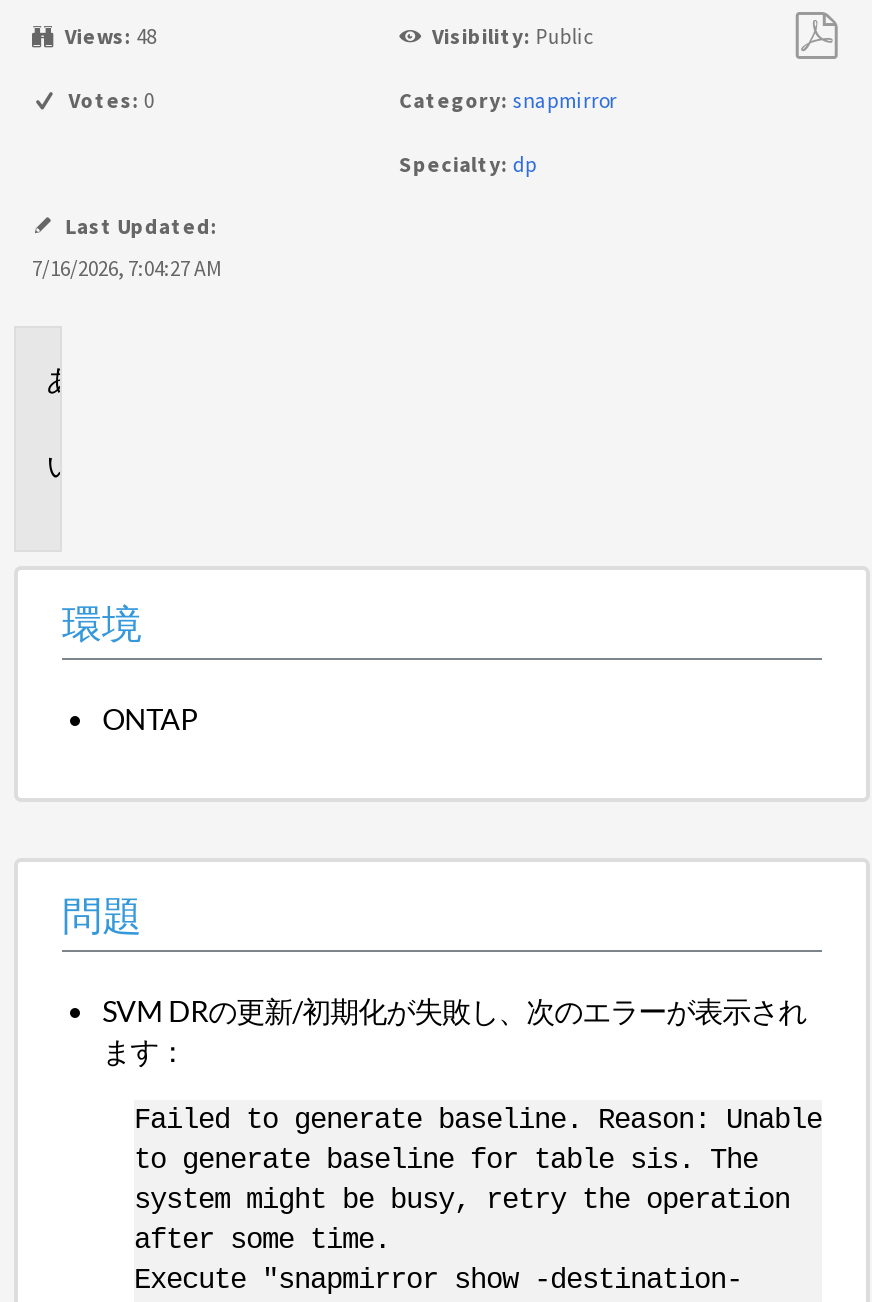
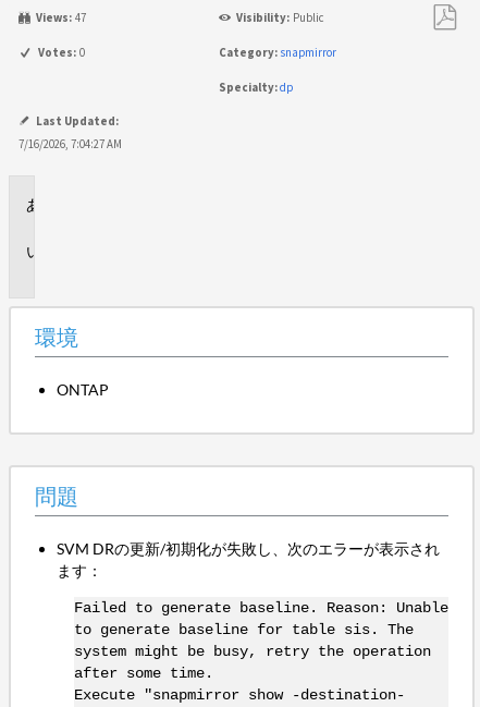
[65,22,156,50] Views: 48 -> [36,10,86,25] Views: 47

